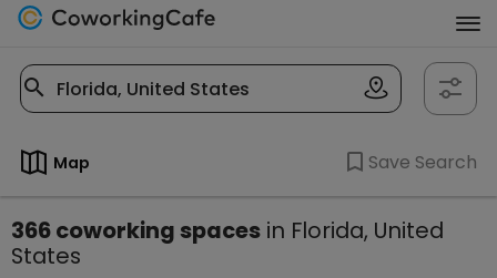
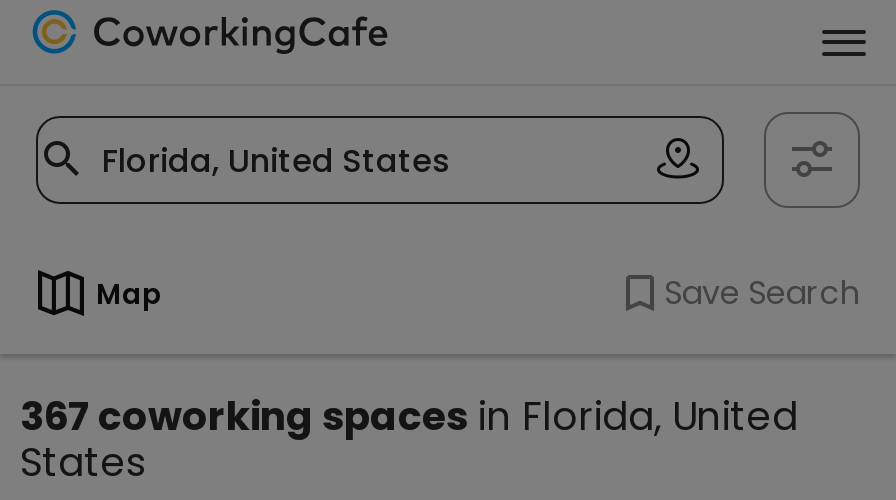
[11,215,444,246] 366 coworking spaces in Florida, United -> [20,388,798,444] 367 coworking spaces in Florida, United

